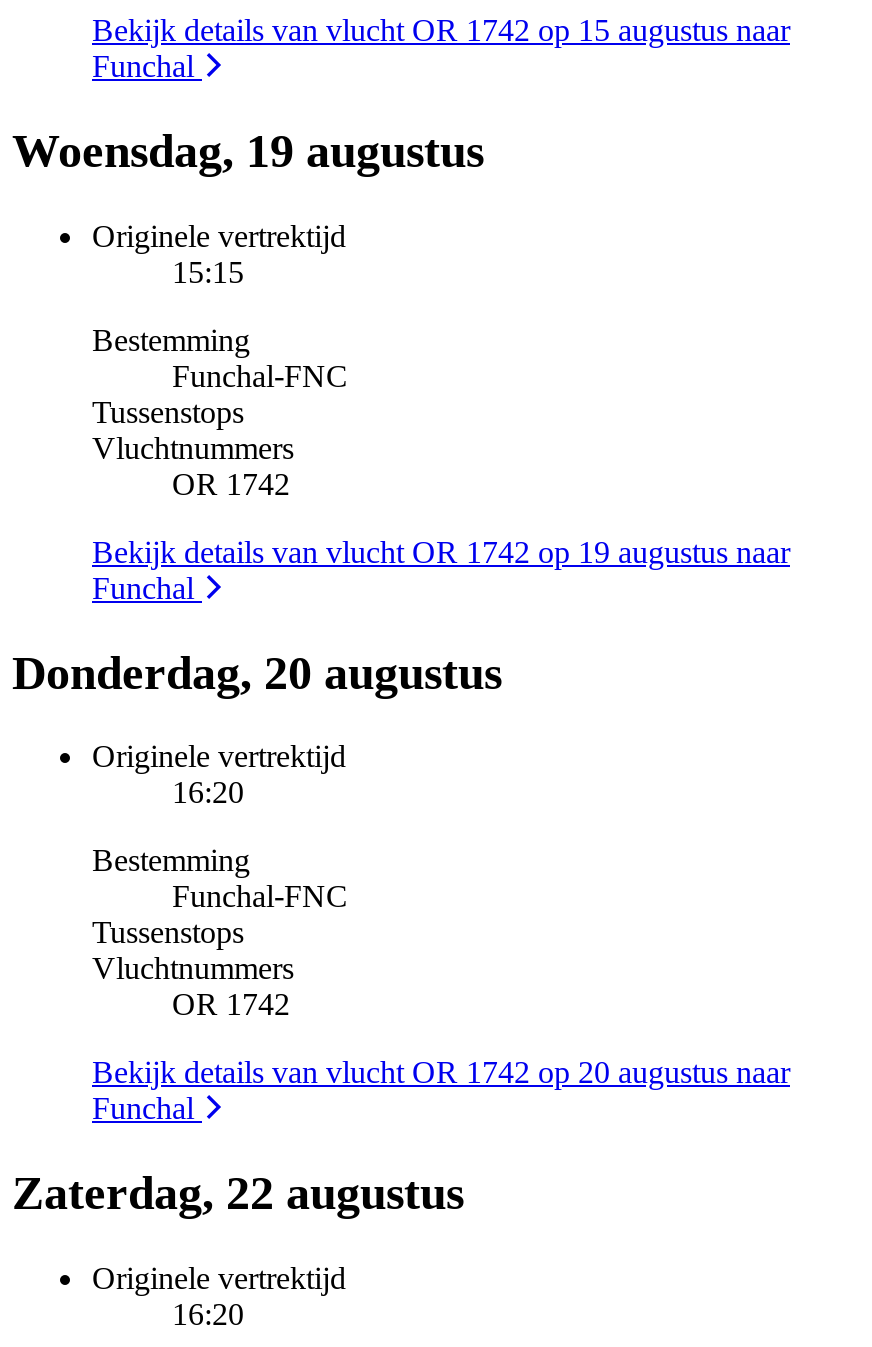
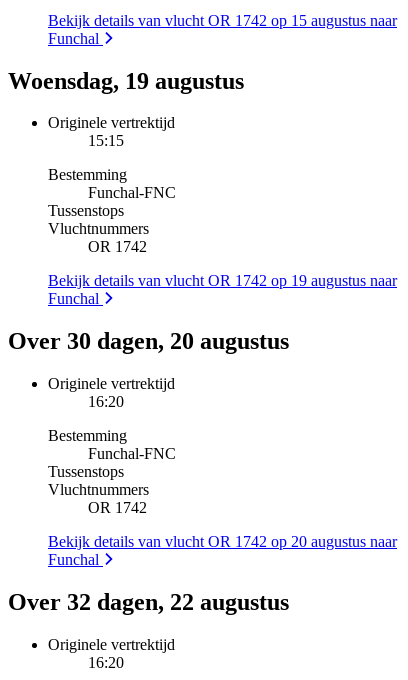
[12,646,502,698] Donderdag, 20 augustus -> [8,328,289,354] Over 30 dagen, 20 augustus
[12,1167,464,1219] Zaterdag, 22 augustus -> [8,589,289,615] Over 32 dagen, 22 augustus

